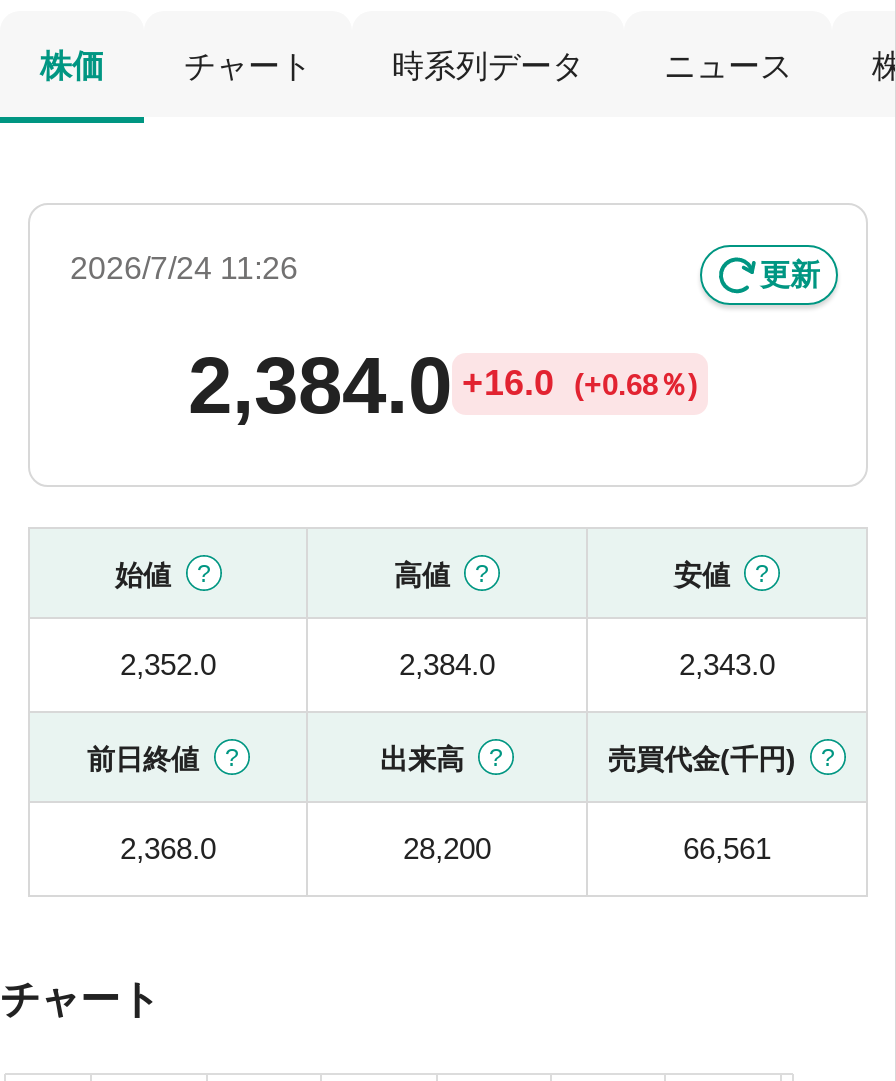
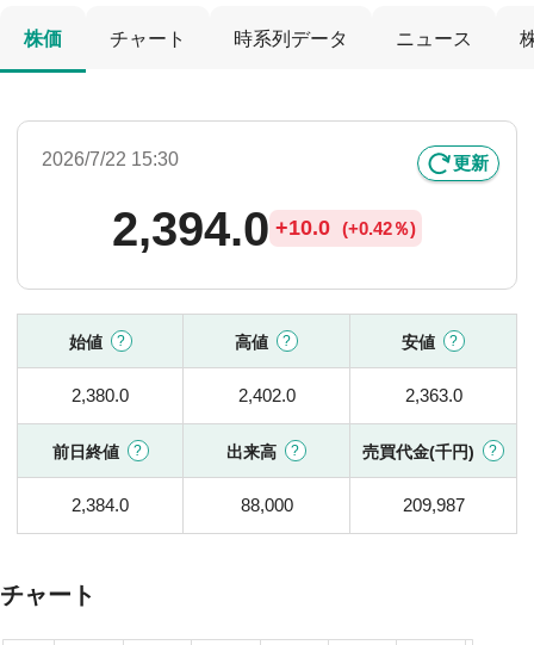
[70,251,298,285] 2026/7/24 11:26 -> [42,149,179,169] 2026/7/22 15:30
[188,341,698,429] 2,384.0 +16.0 (+0.68％) -> [112,203,416,255] 2,394.0 +10.0 (+0.42％)
[120,647,216,681] 2,352.0 -> [72,385,129,405] 2,380.0
[399,647,495,681] 2,384.0 -> [238,385,295,405] 2,402.0
[679,647,775,681] 2,343.0 -> [405,385,462,405] 2,363.0
[120,831,216,865] 2,368.0 -> [72,495,129,515] 2,384.0
[403,831,491,865] 28,200 -> [240,495,293,515] 88,000
[683,831,771,865] 66,561 -> [402,495,464,515] 209,987

